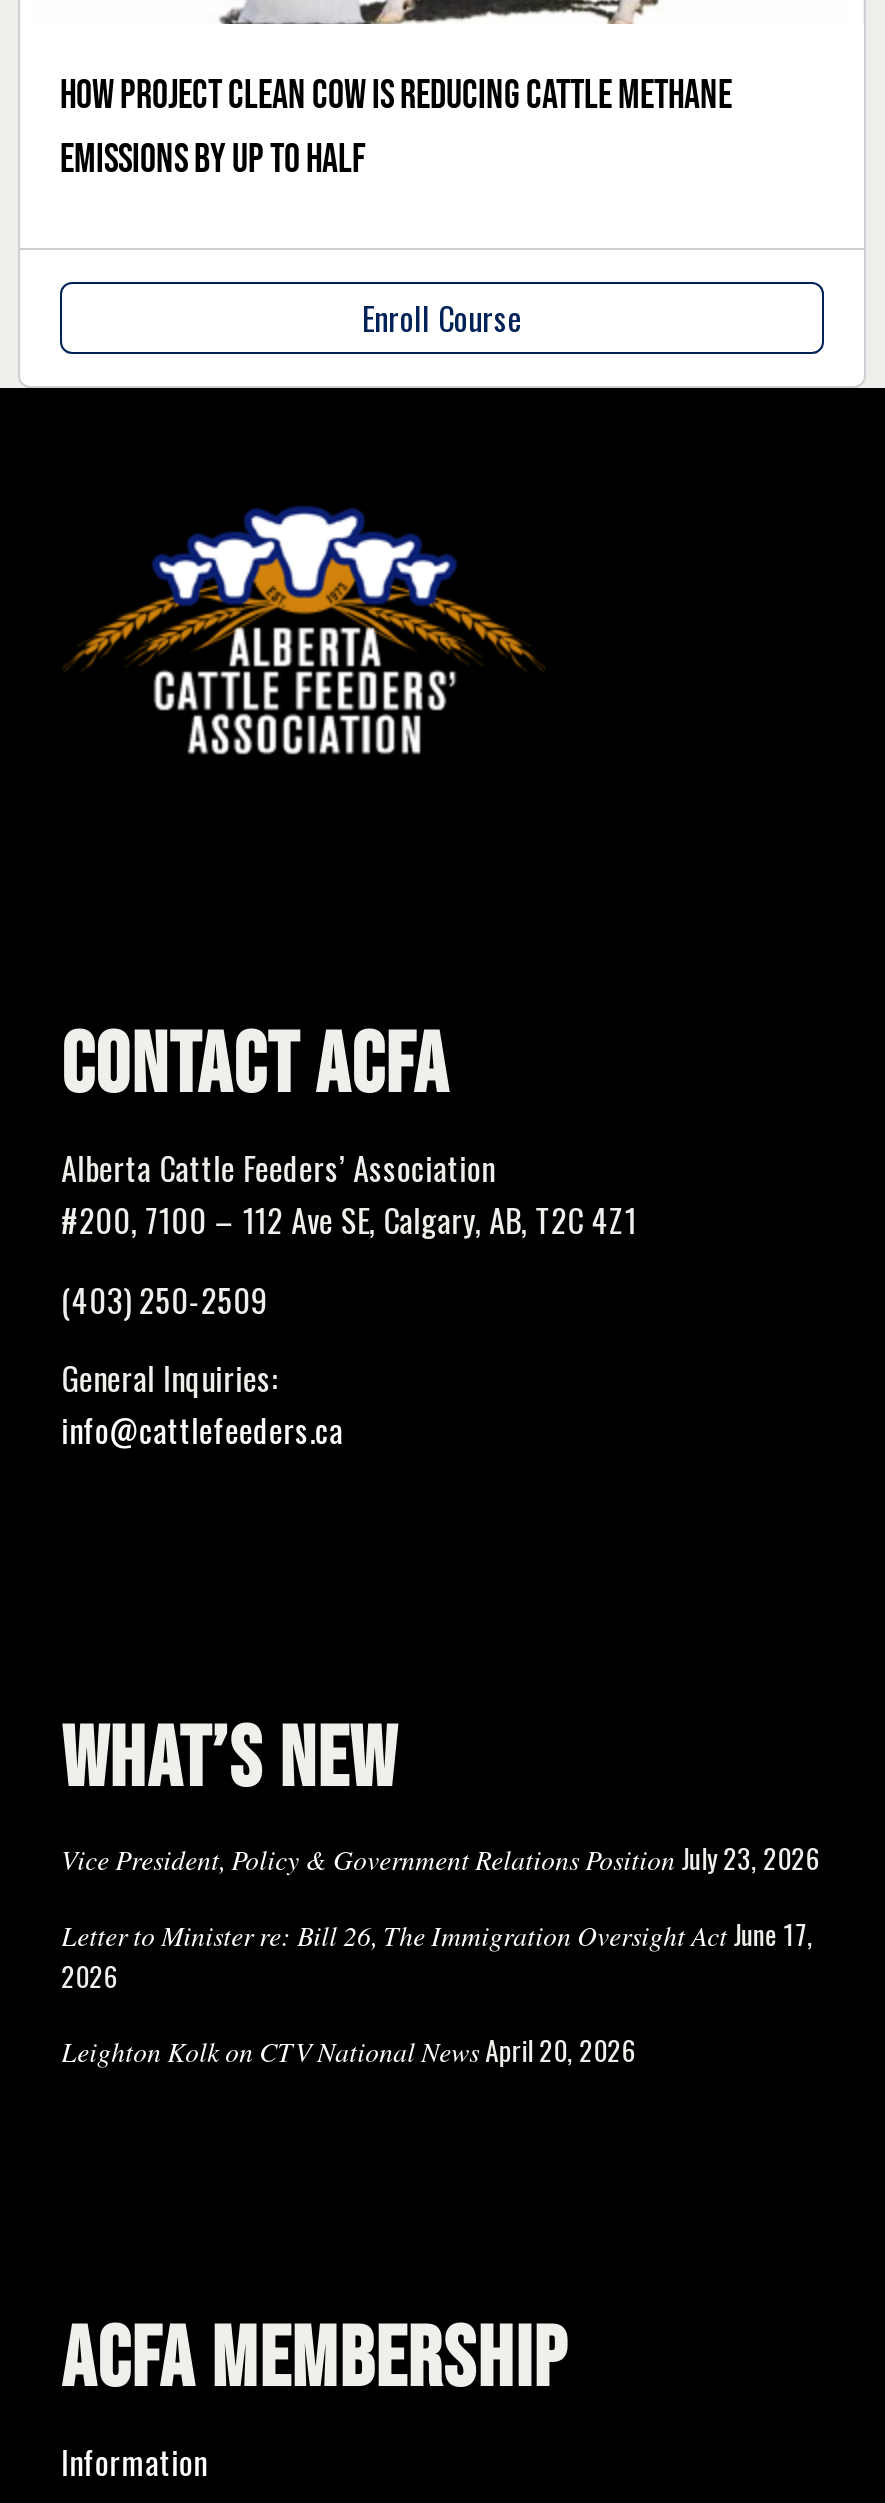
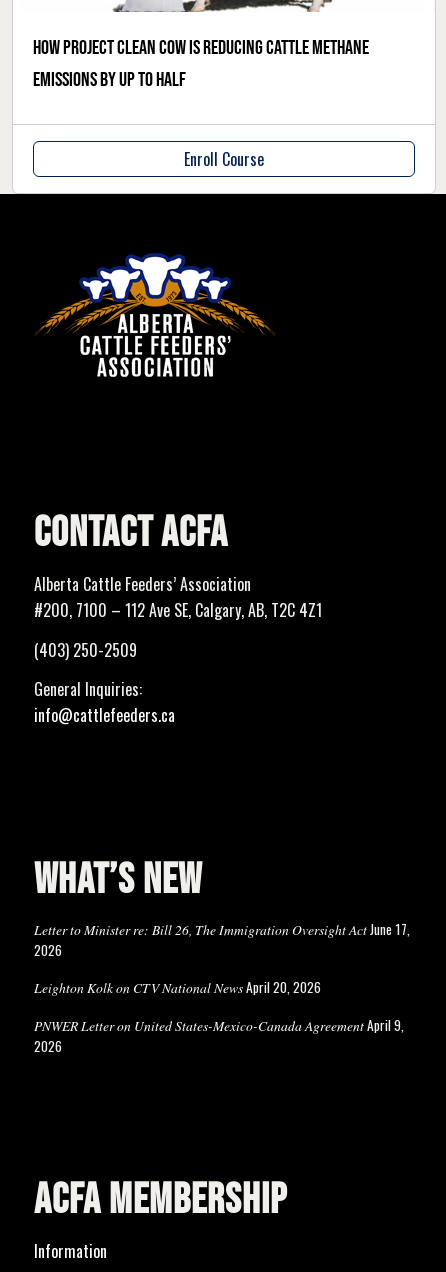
[61,1837,819,1877] Vice President, Policy & Government Relations Position July 23, 2026 -> none
moved [61,1955,635,2069] -> [34,939,321,996]: 2026 | Leighton Kolk on CTV National News April 20, 2026
none -> [34,1014,404,1055] PNWER Letter on United States-Mexico-Canada Agreement April 9, | 2026

